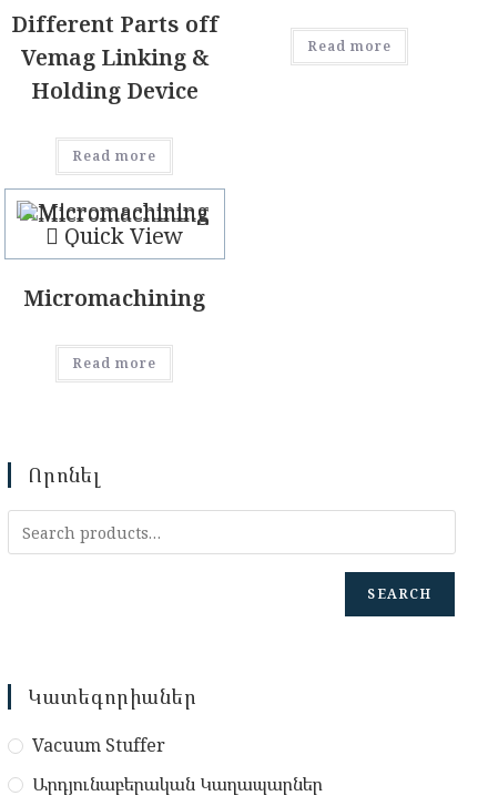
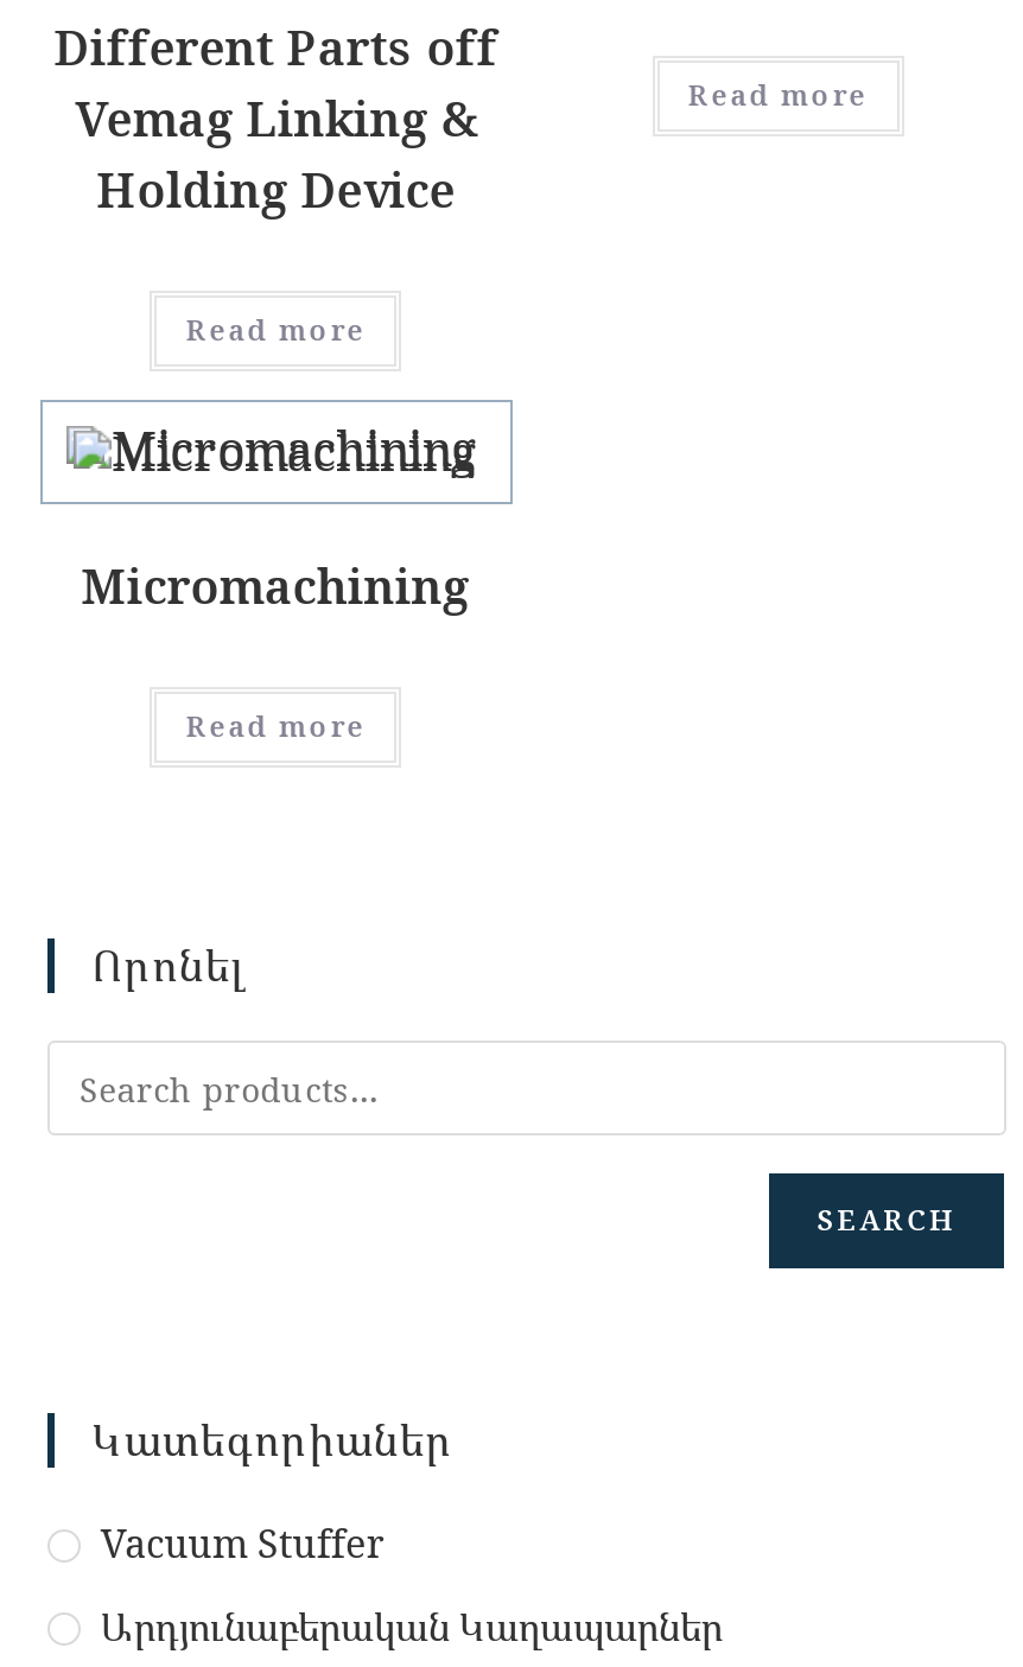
[59,220,183,250] Quick View -> none

